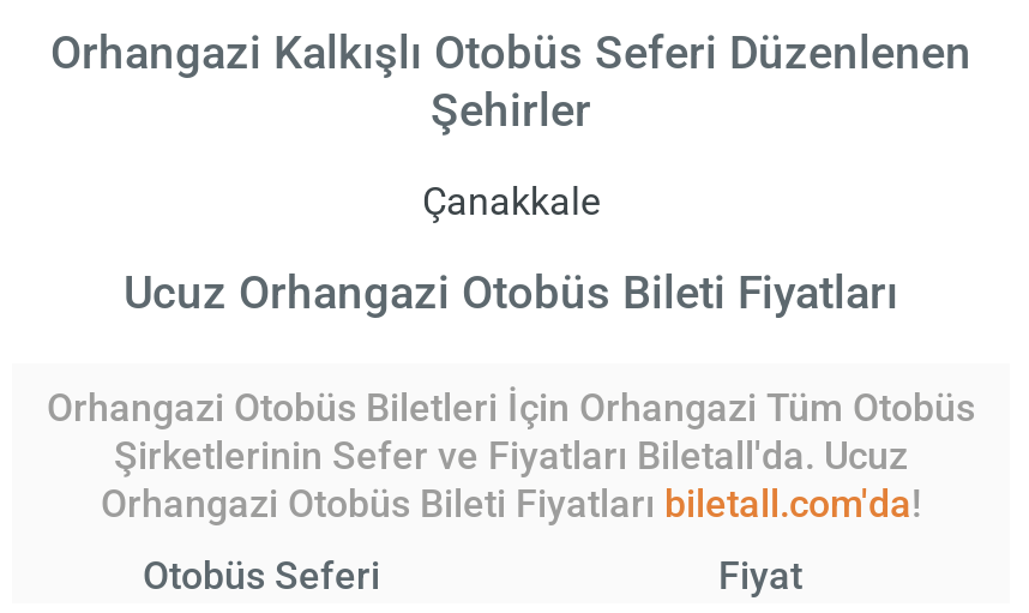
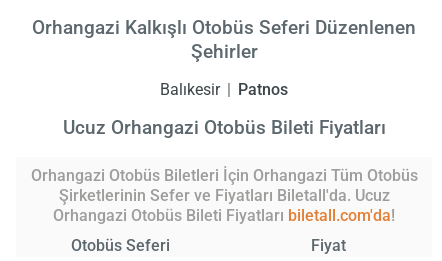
[422,178,600,224] Çanakkale -> [160,80,288,99] Balıkesir | Patnos

